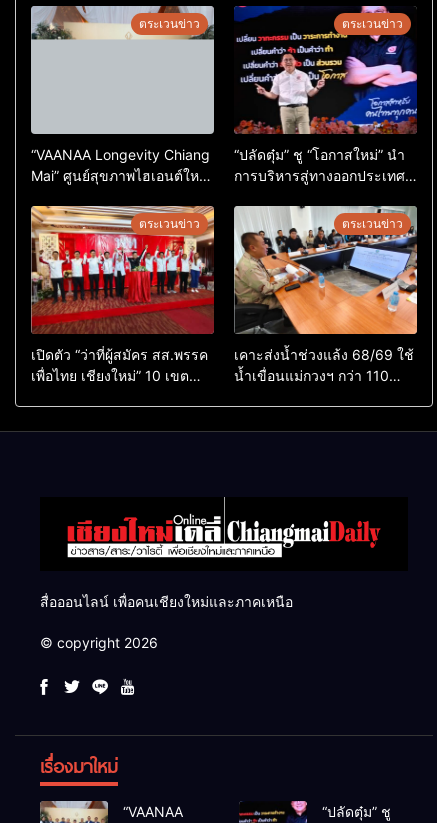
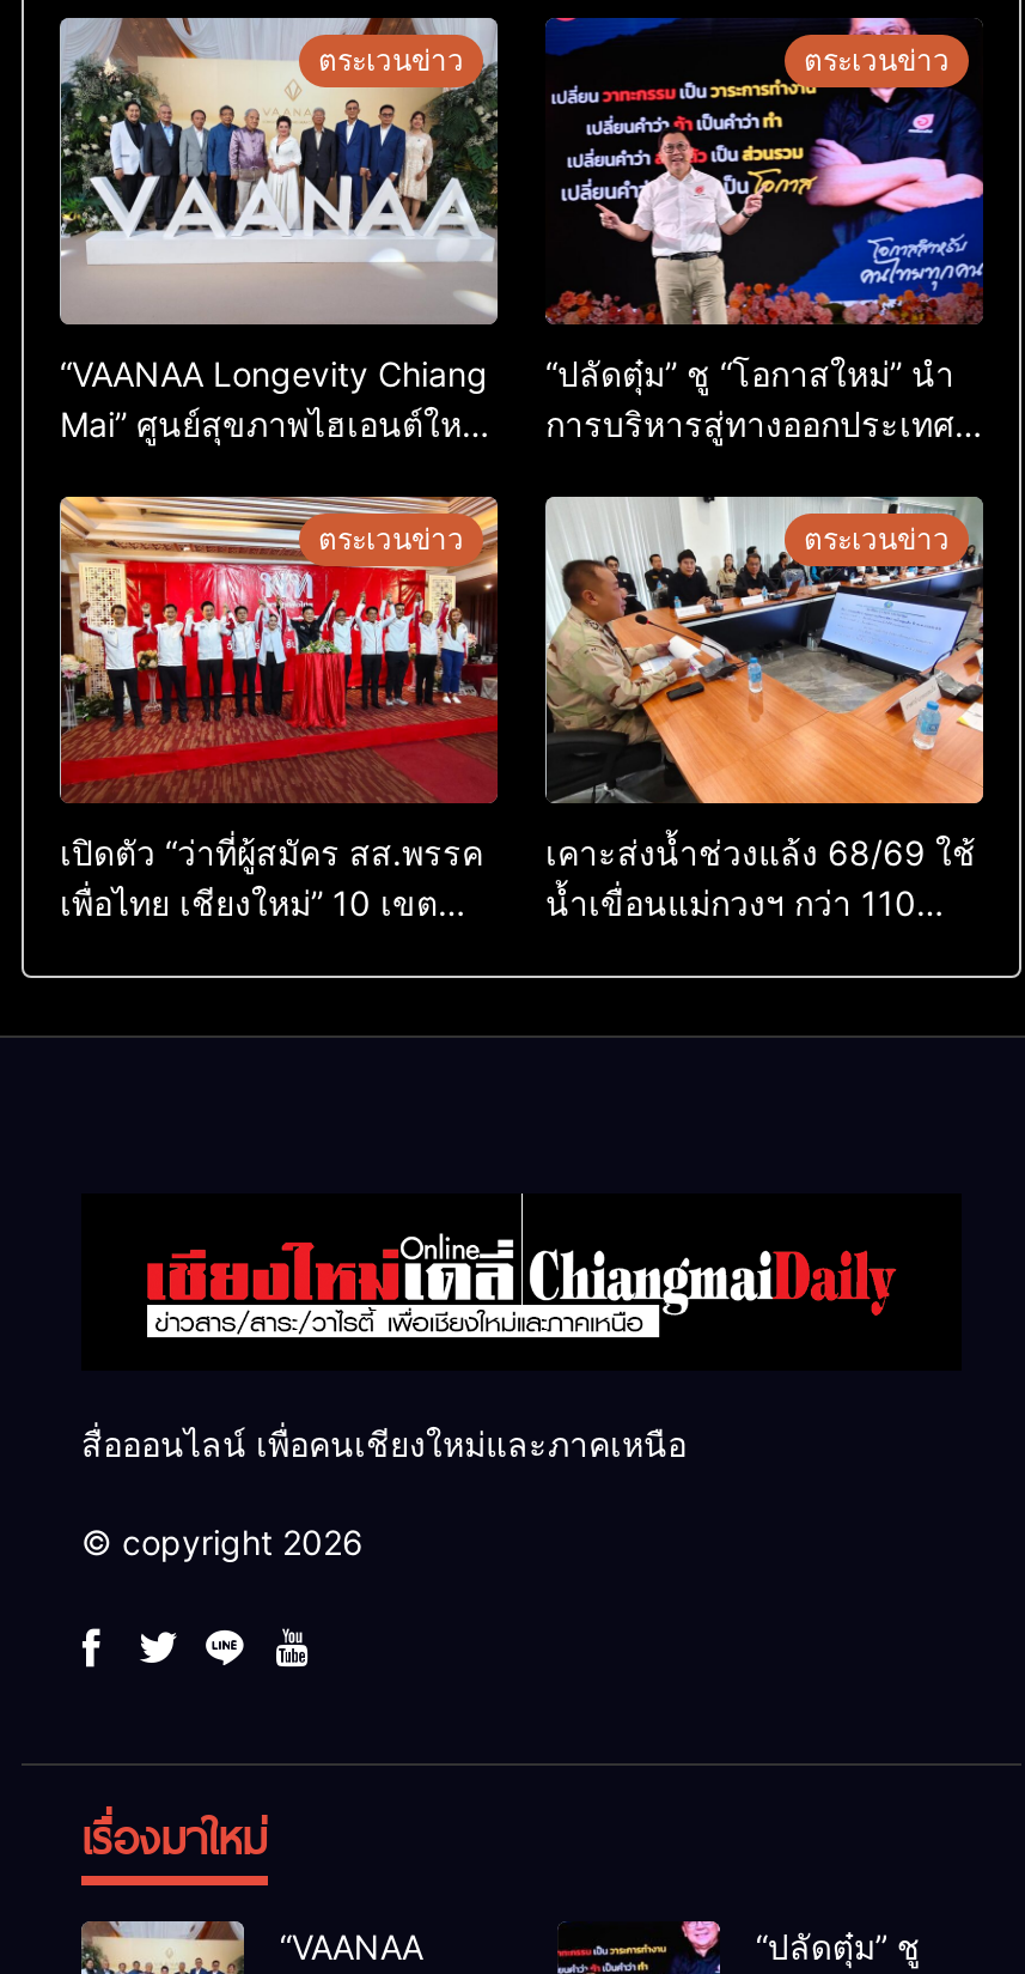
none -> [60,97,498,324] [image]

